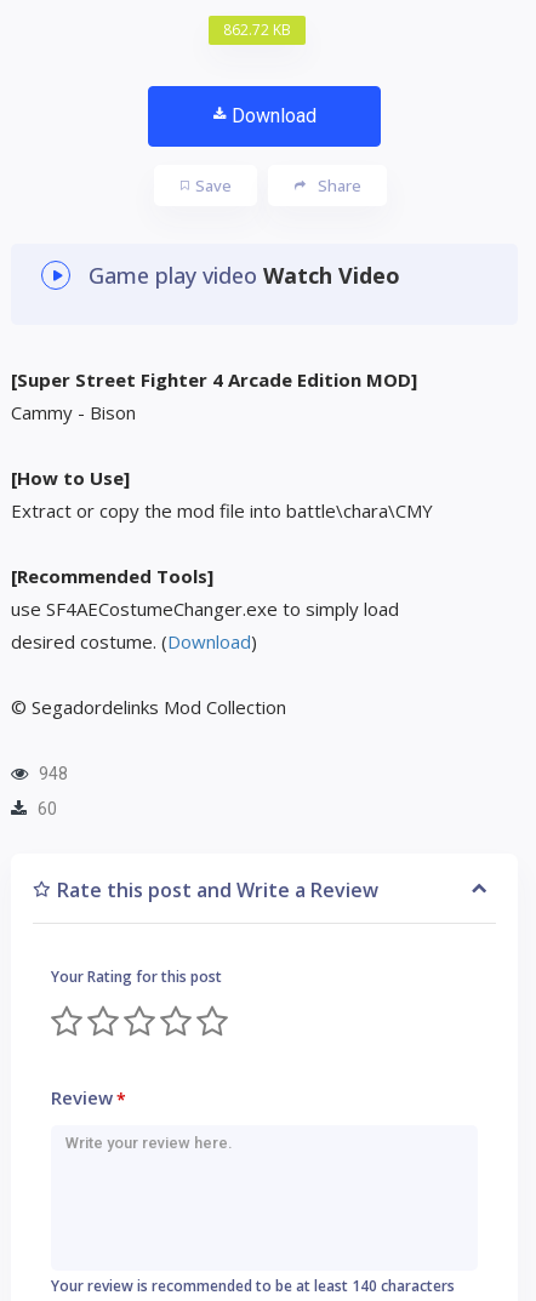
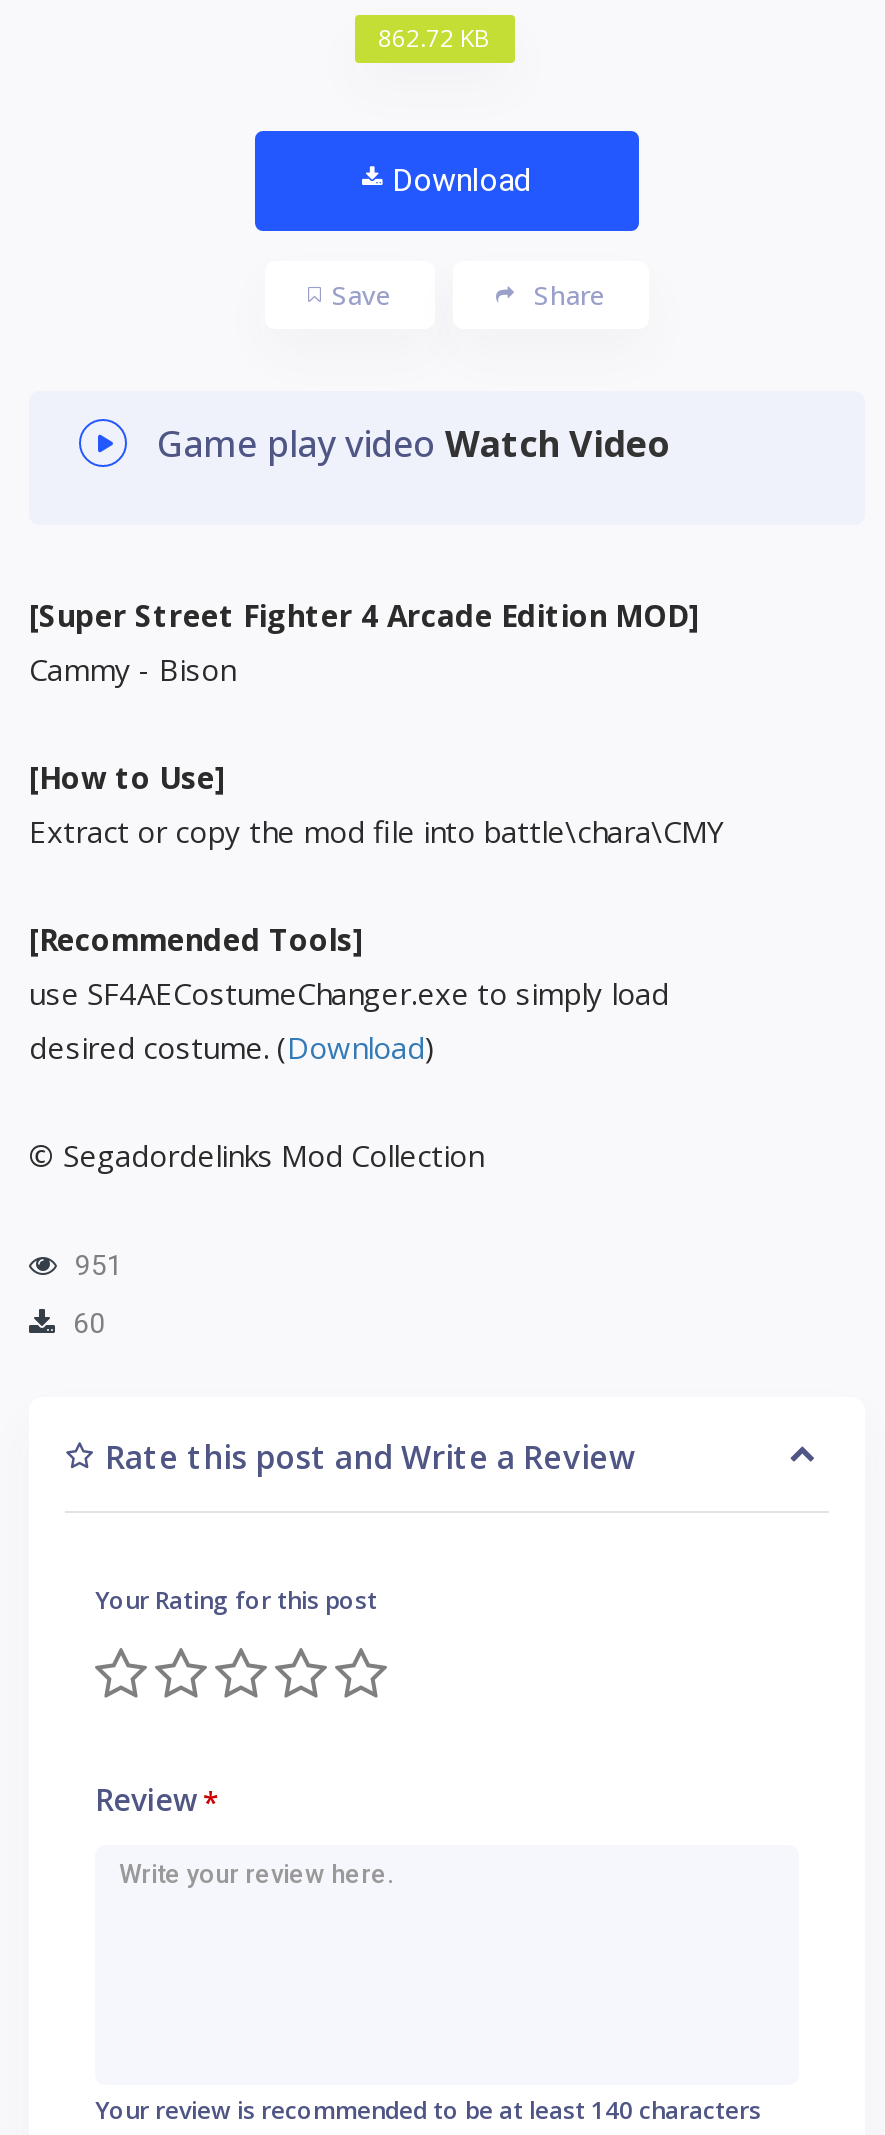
[39,764,68,783] 948 -> [75,1249,123,1281] 951

